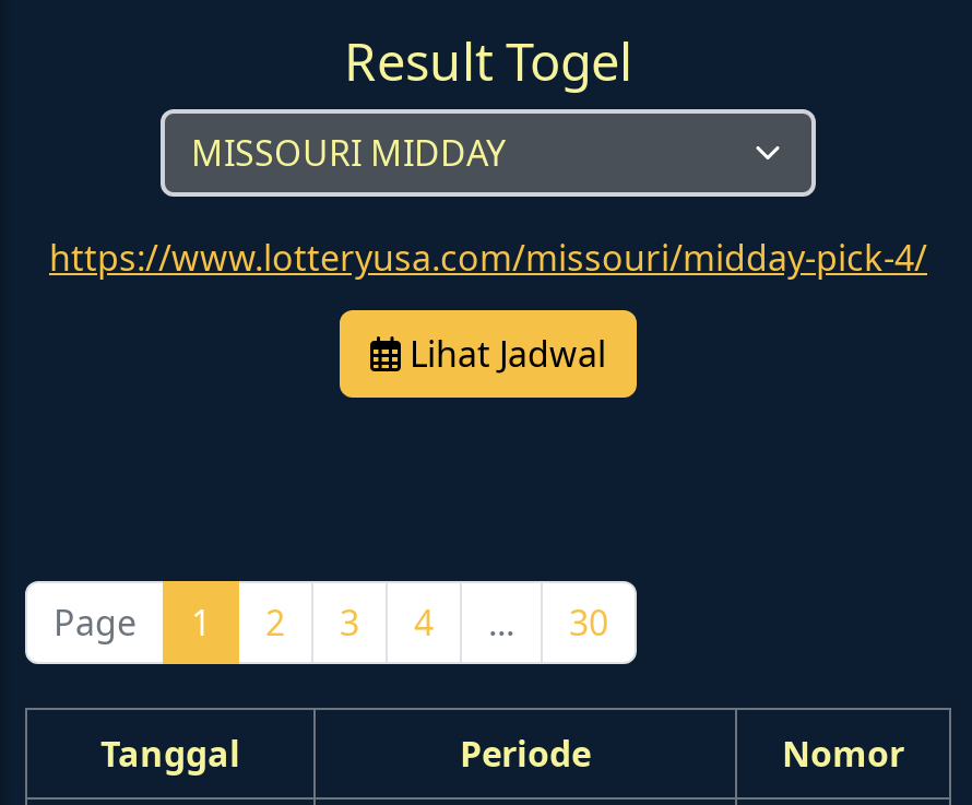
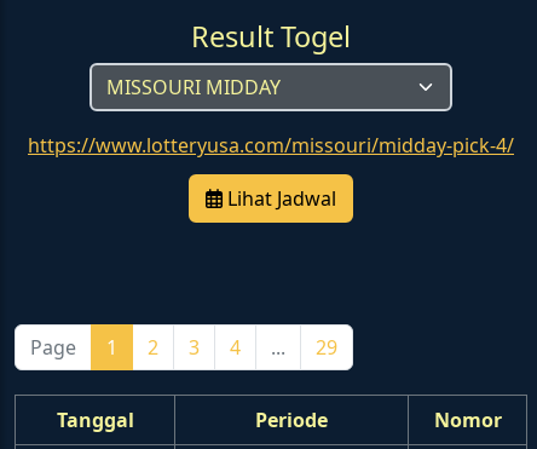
[569,599,608,647] 30 -> [316,334,337,361] 29

